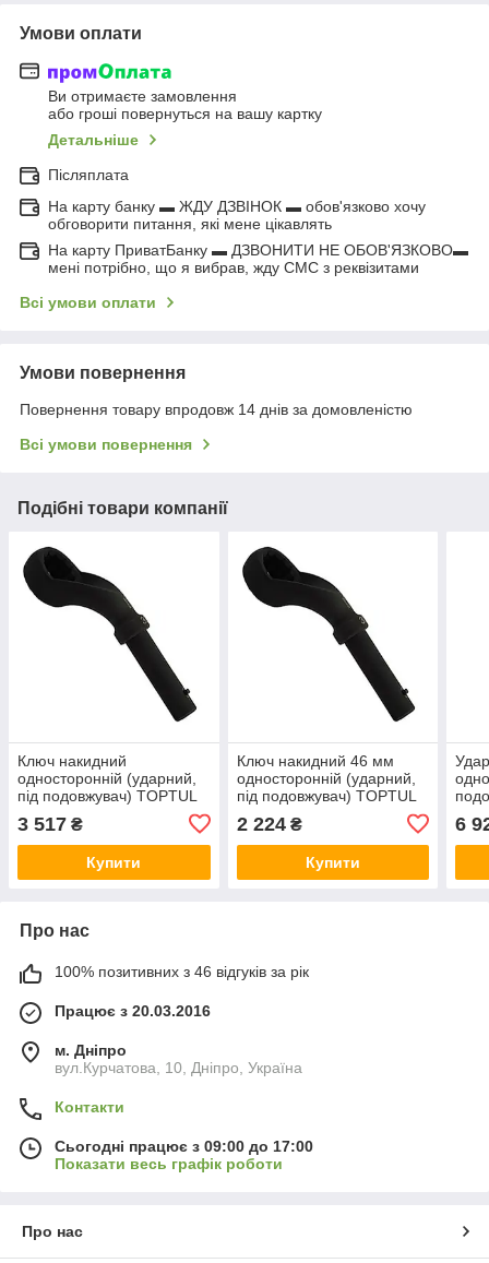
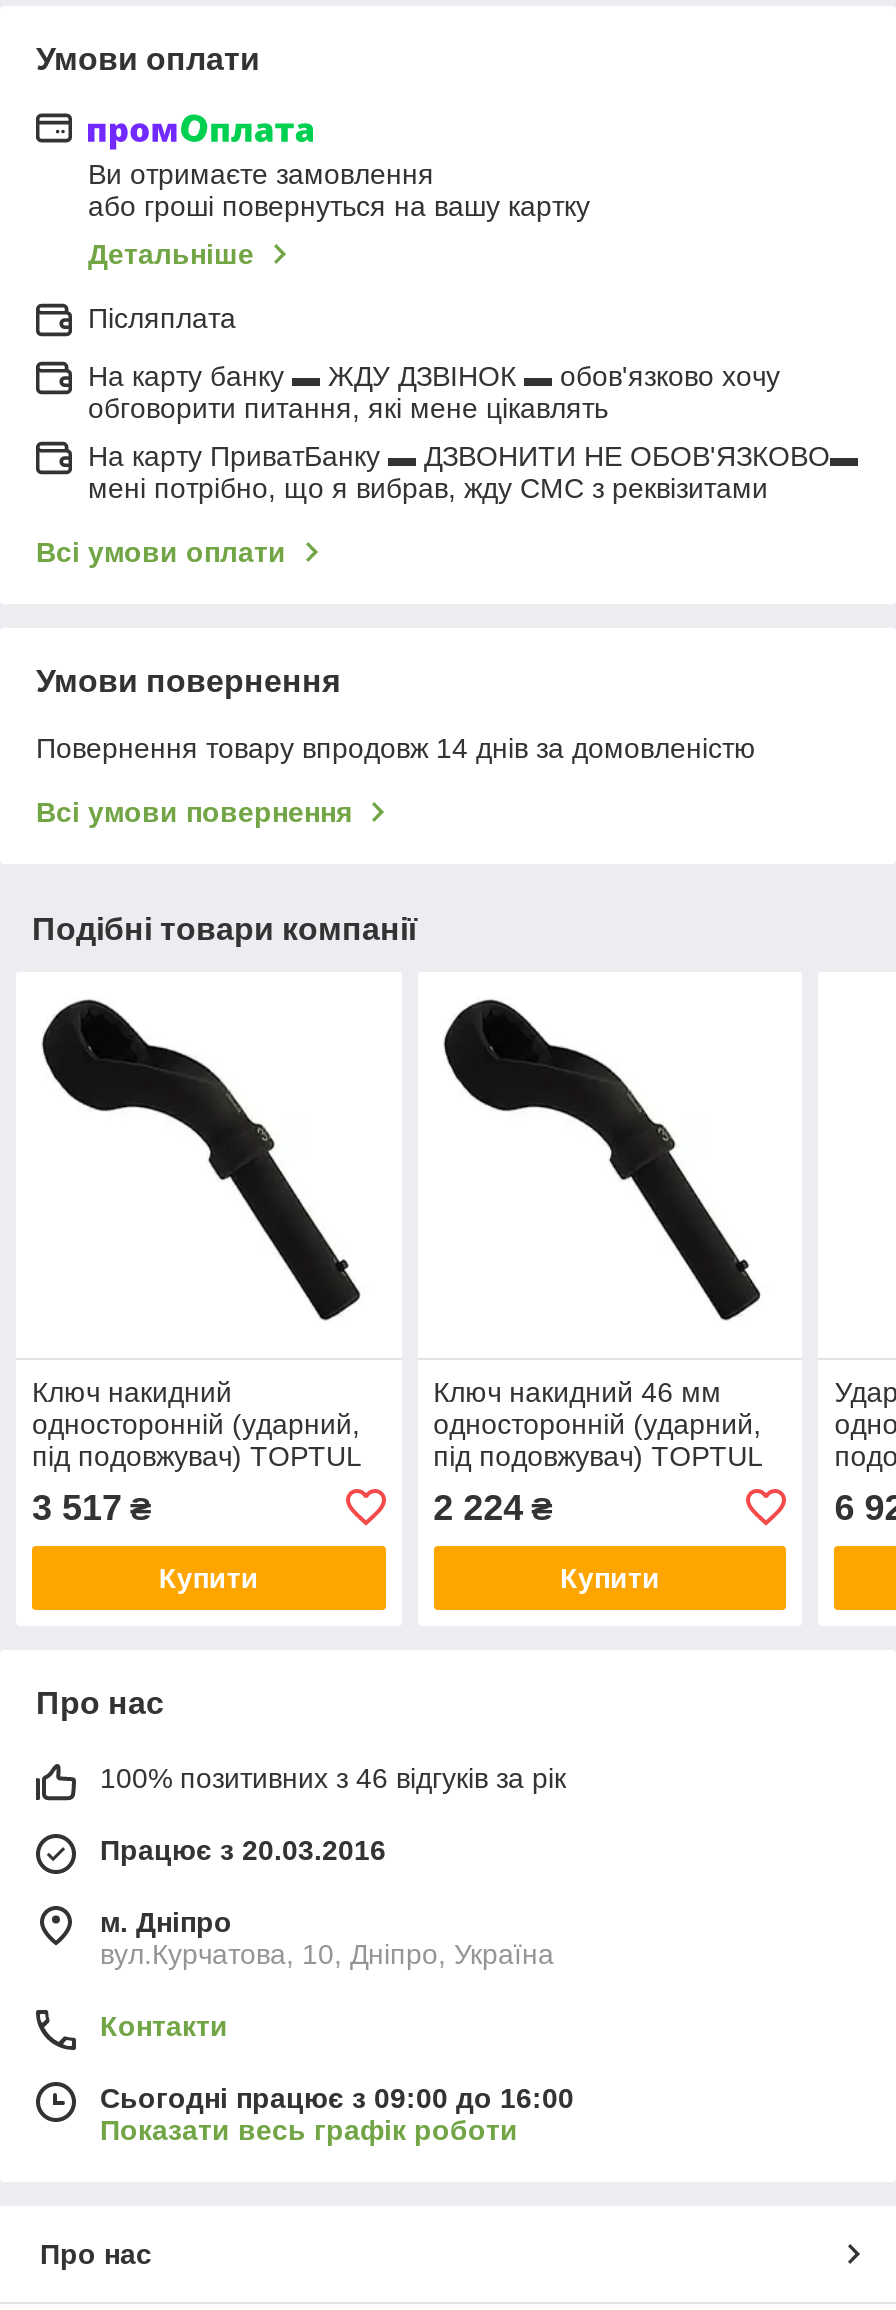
[55,1137,313,1155] Сьогодні працює з 09:00 до 17:00 -> [100,2082,574,2114] Сьогодні працює з 09:00 до 16:00

